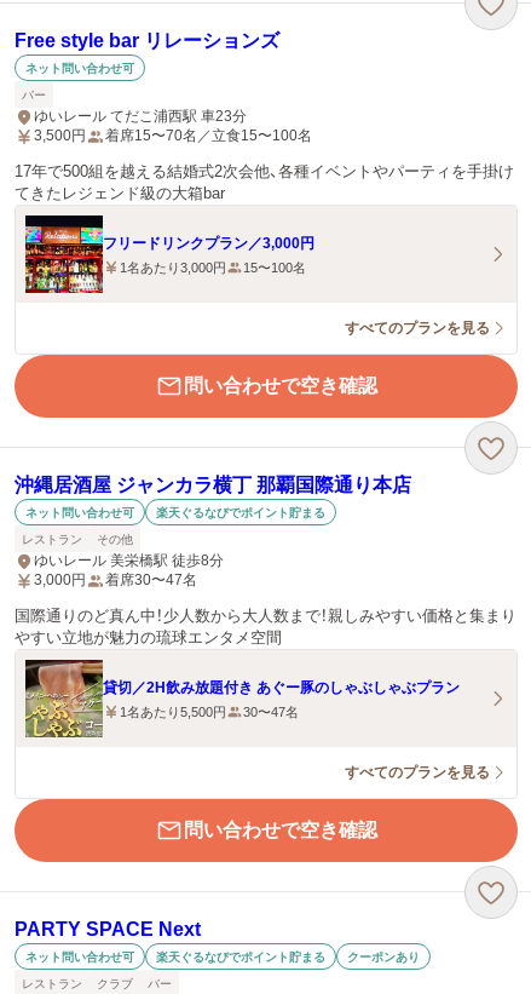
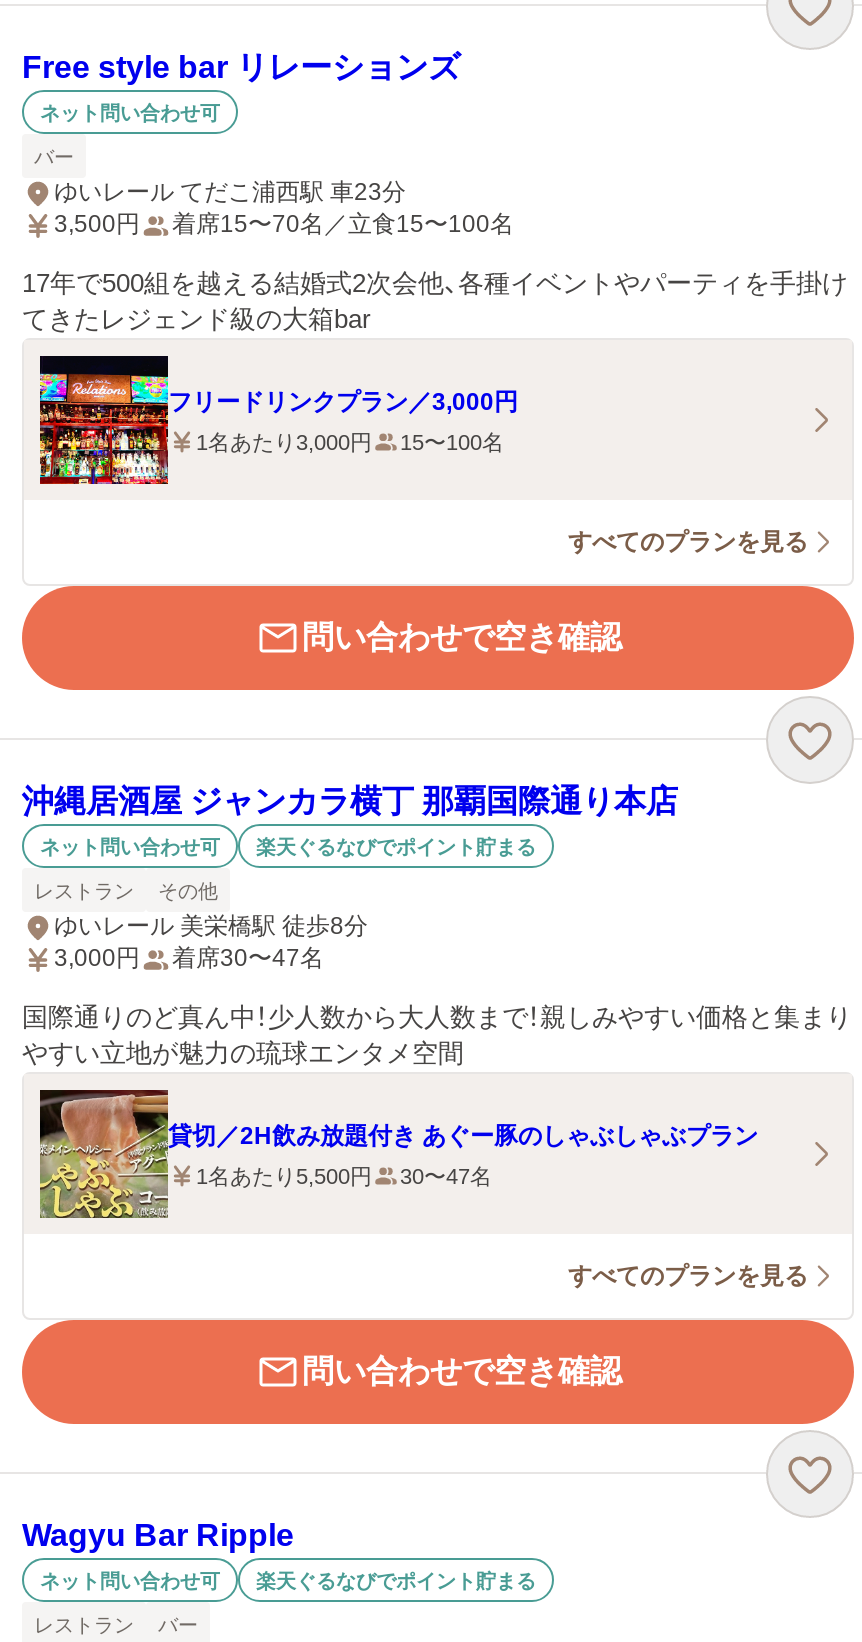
[15,919,201,940] PARTY SPACE Next -> [22,1518,294,1552] Wagyu Bar Ripple
[347,950,420,963] クーポンあり -> none
[97,976,133,990] クラブ -> none

